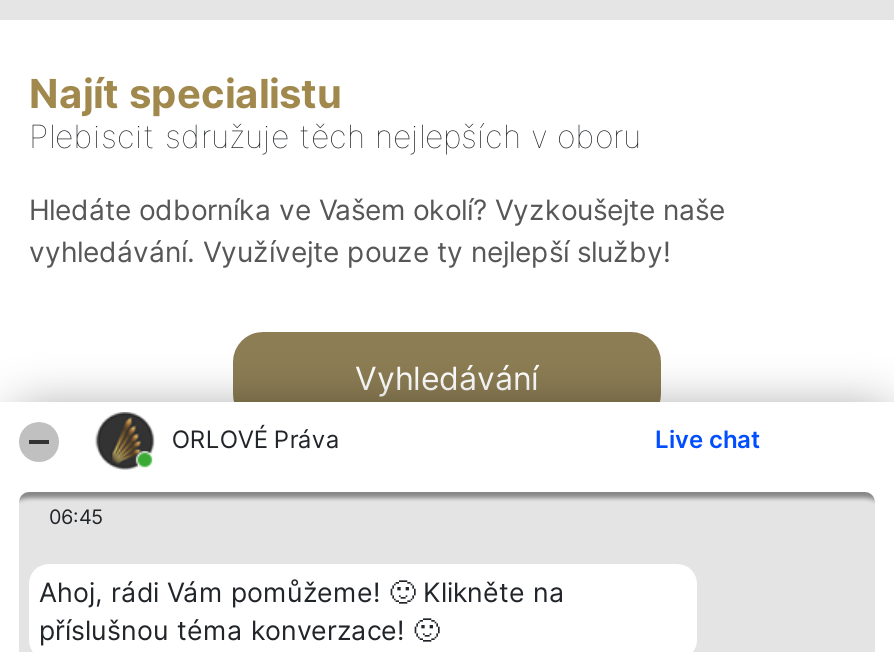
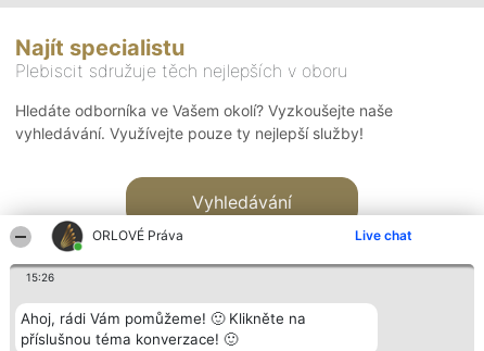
[49,504,103,528] 06:45 -> [26,271,54,284] 15:26

